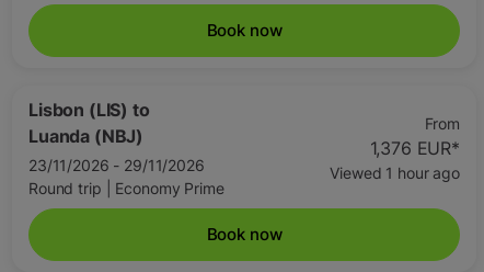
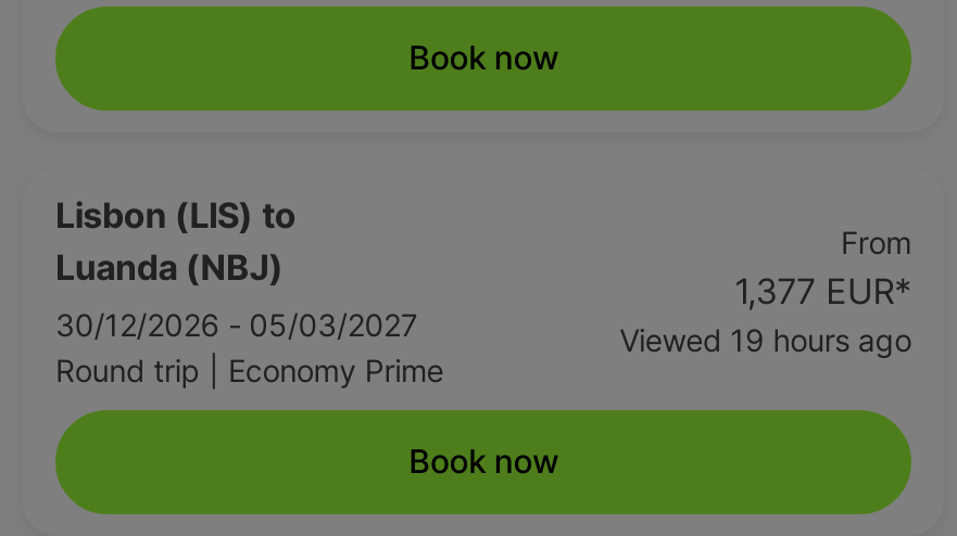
[370,137,460,159] 1,376 EUR* -> [735,269,911,312] 1,377 EUR*
[28,156,205,174] 23/11/2026 - 29/11/2026 -> [55,306,418,343] 30/12/2026 - 05/03/2027
[330,163,460,182] Viewed 1 hour ago -> [619,321,911,358] Viewed 19 hours ago

